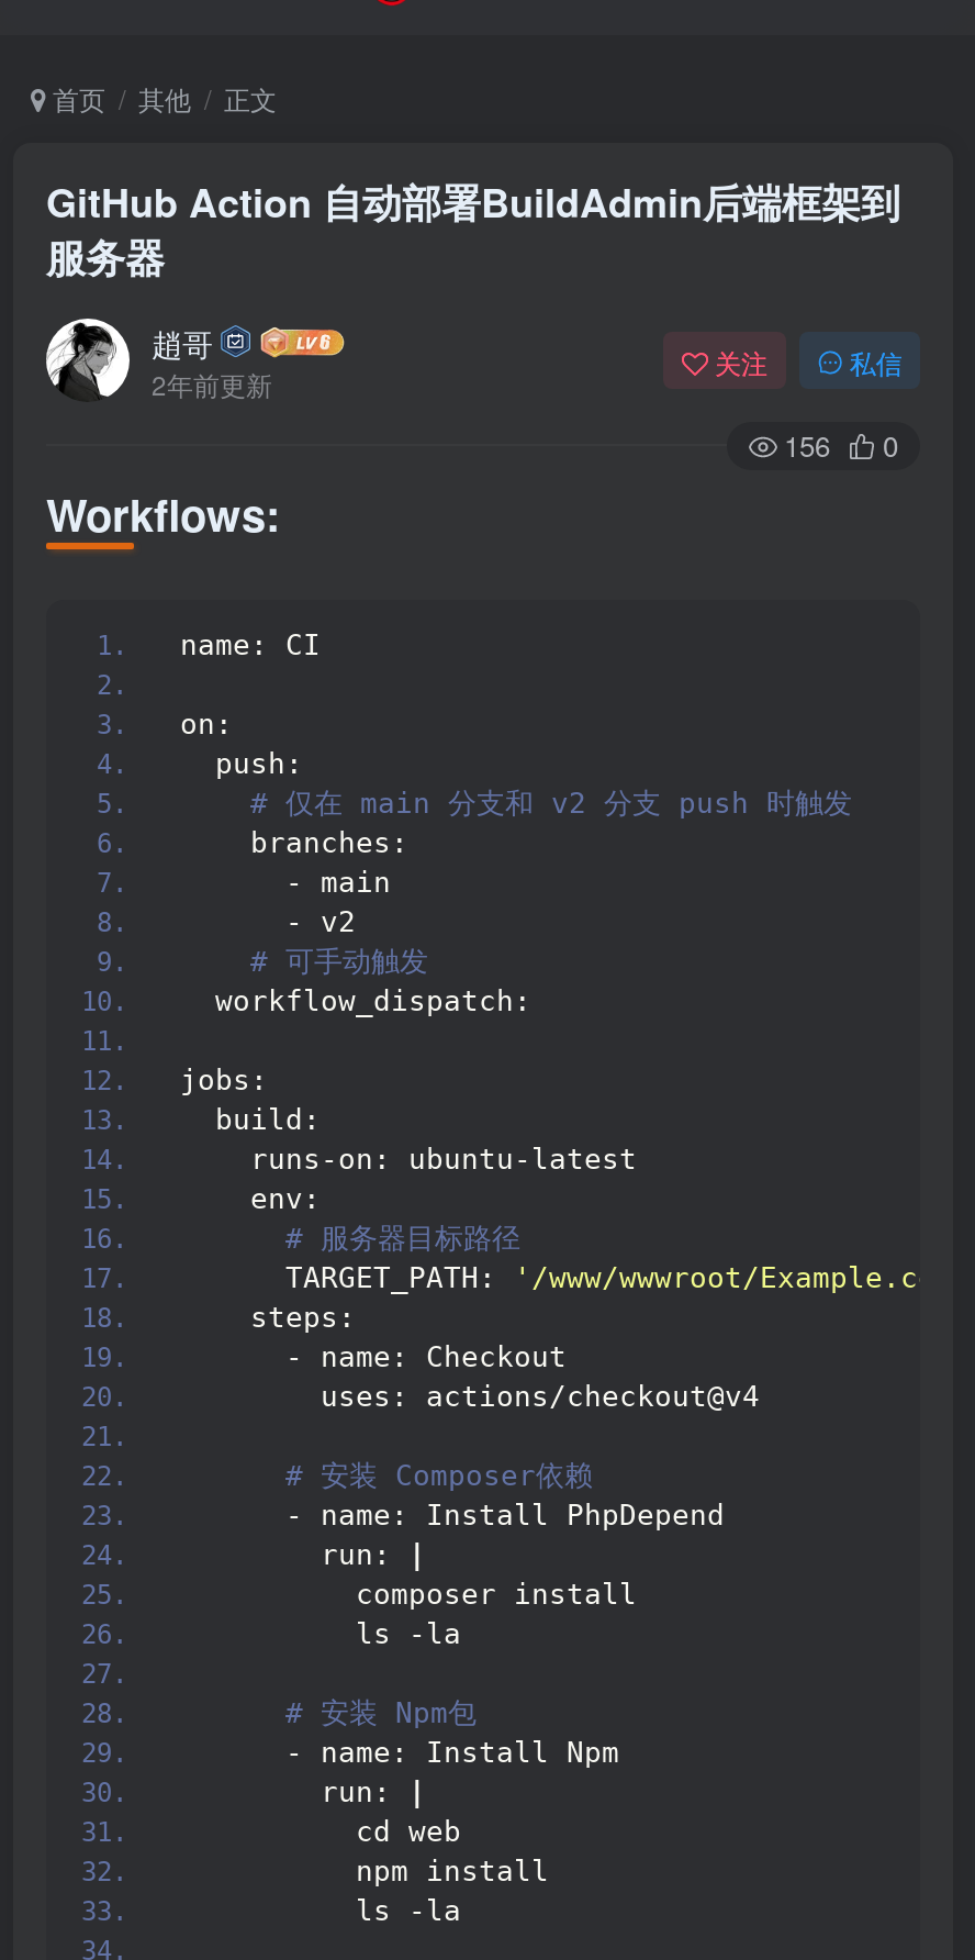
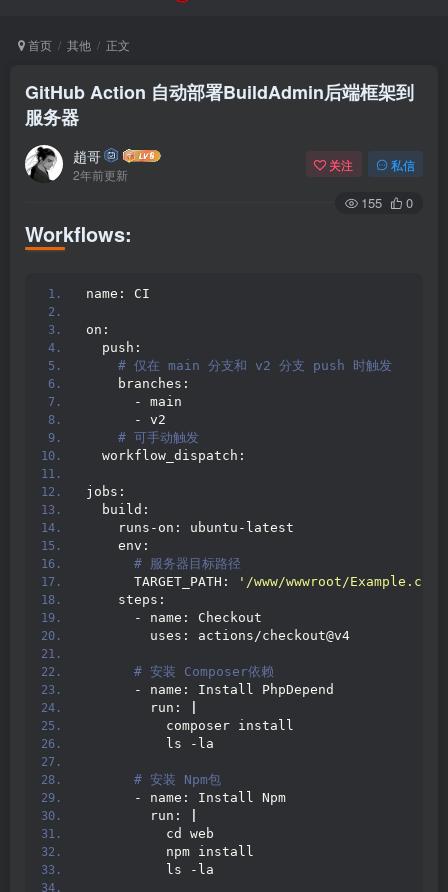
[784,424,898,466] 156 0 -> [361,193,413,212] 155 0

